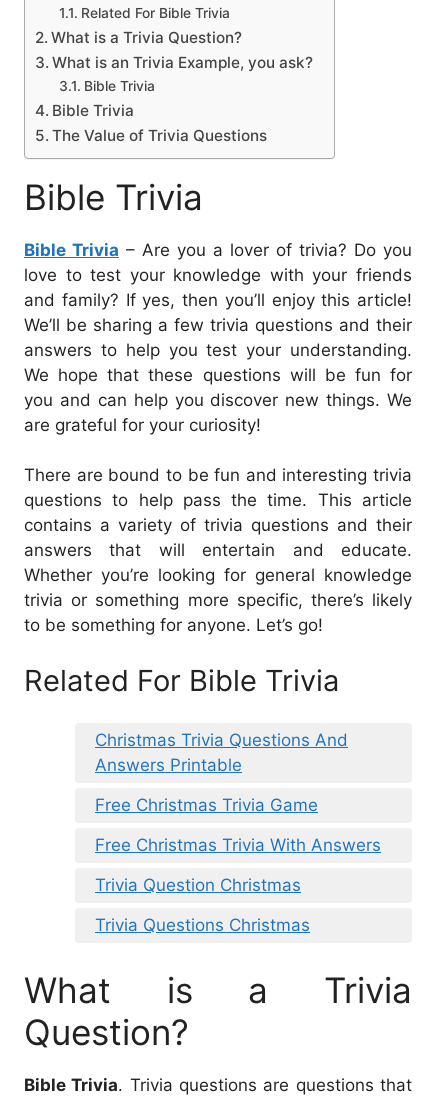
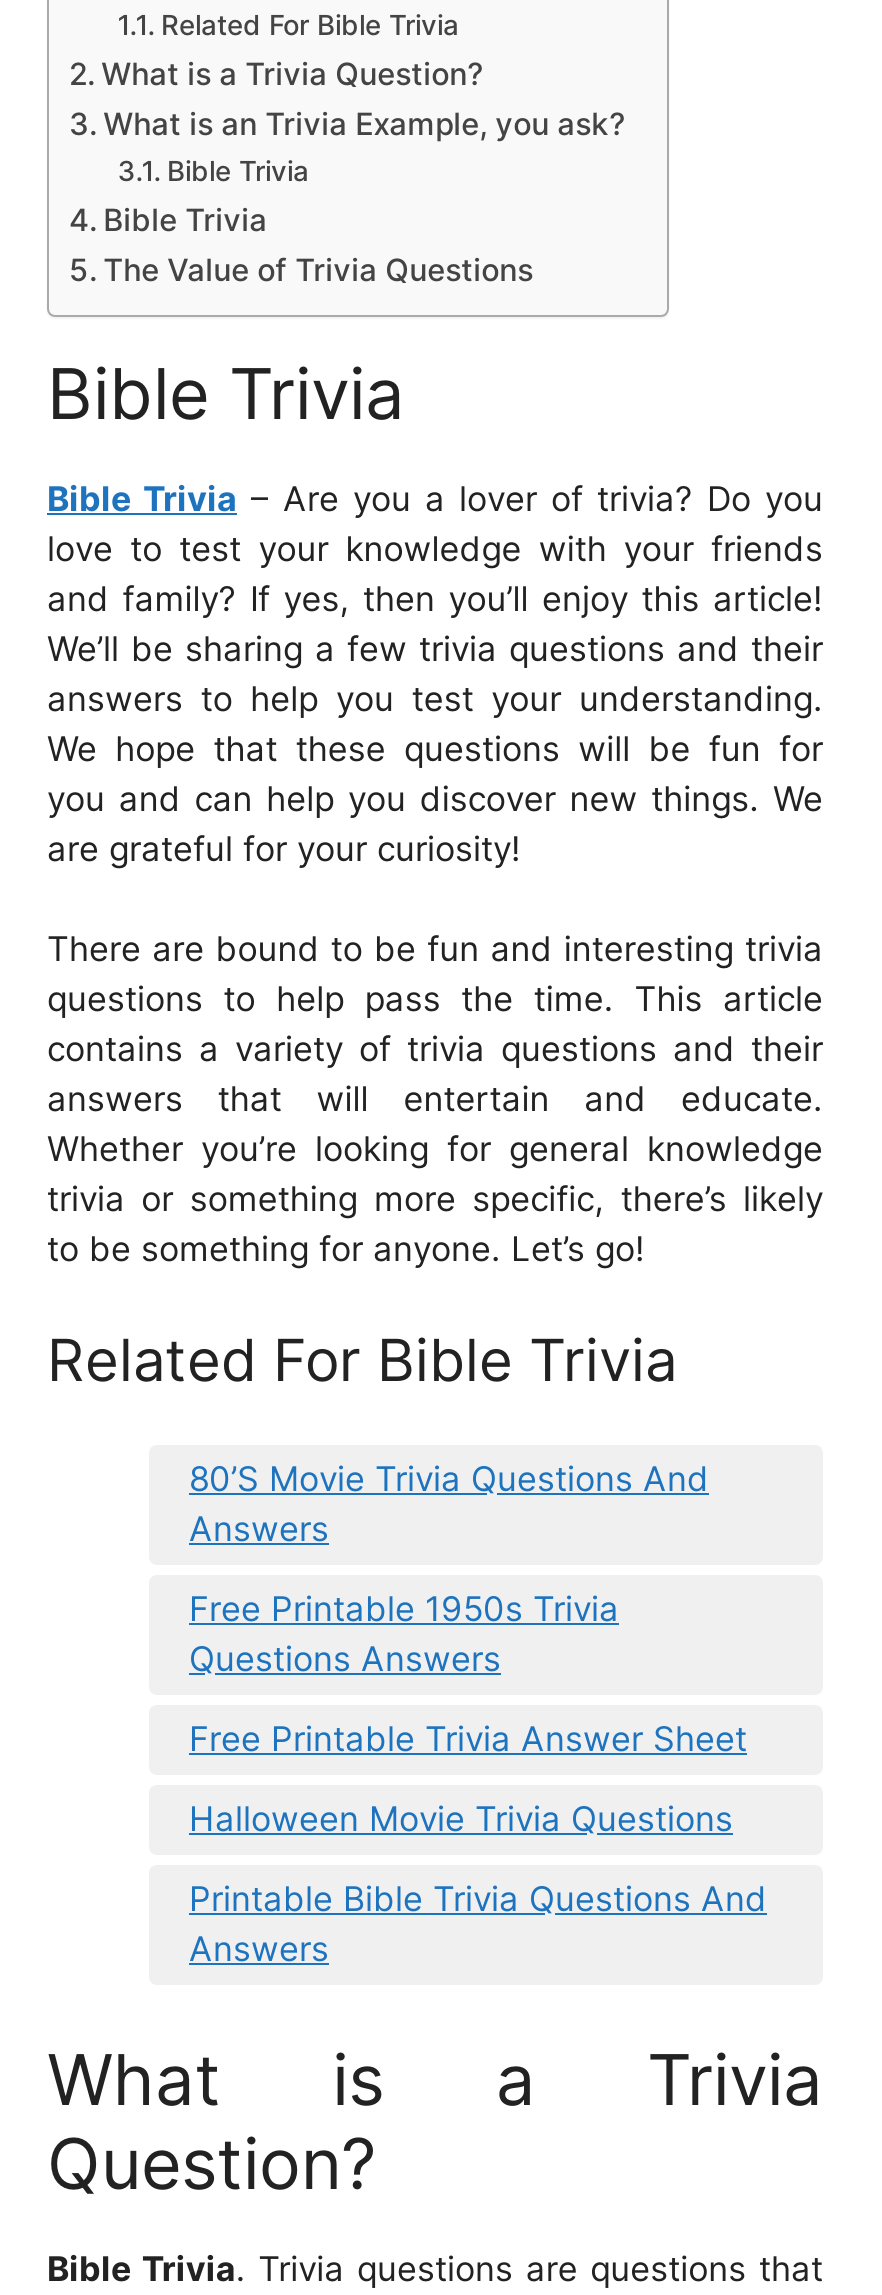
[95,730,348,775] Christmas Trivia Questions And | Answers Printable -> [189,1460,709,1550] 80’S Movie Trivia Questions And | Answers
[95,795,318,815] Free Christmas Trivia Game -> [189,1590,619,1680] Free Printable 1950s Trivia | Questions Answers
[95,835,381,855] Free Christmas Trivia With Answers -> [189,1720,747,1760] Free Printable Trivia Answer Sheet
[95,875,301,895] Trivia Question Christmas -> [189,1800,733,1840] Halloween Movie Trivia Questions
[95,915,310,935] Trivia Questions Christmas -> [189,1880,767,1970] Printable Bible Trivia Questions And | Answers

